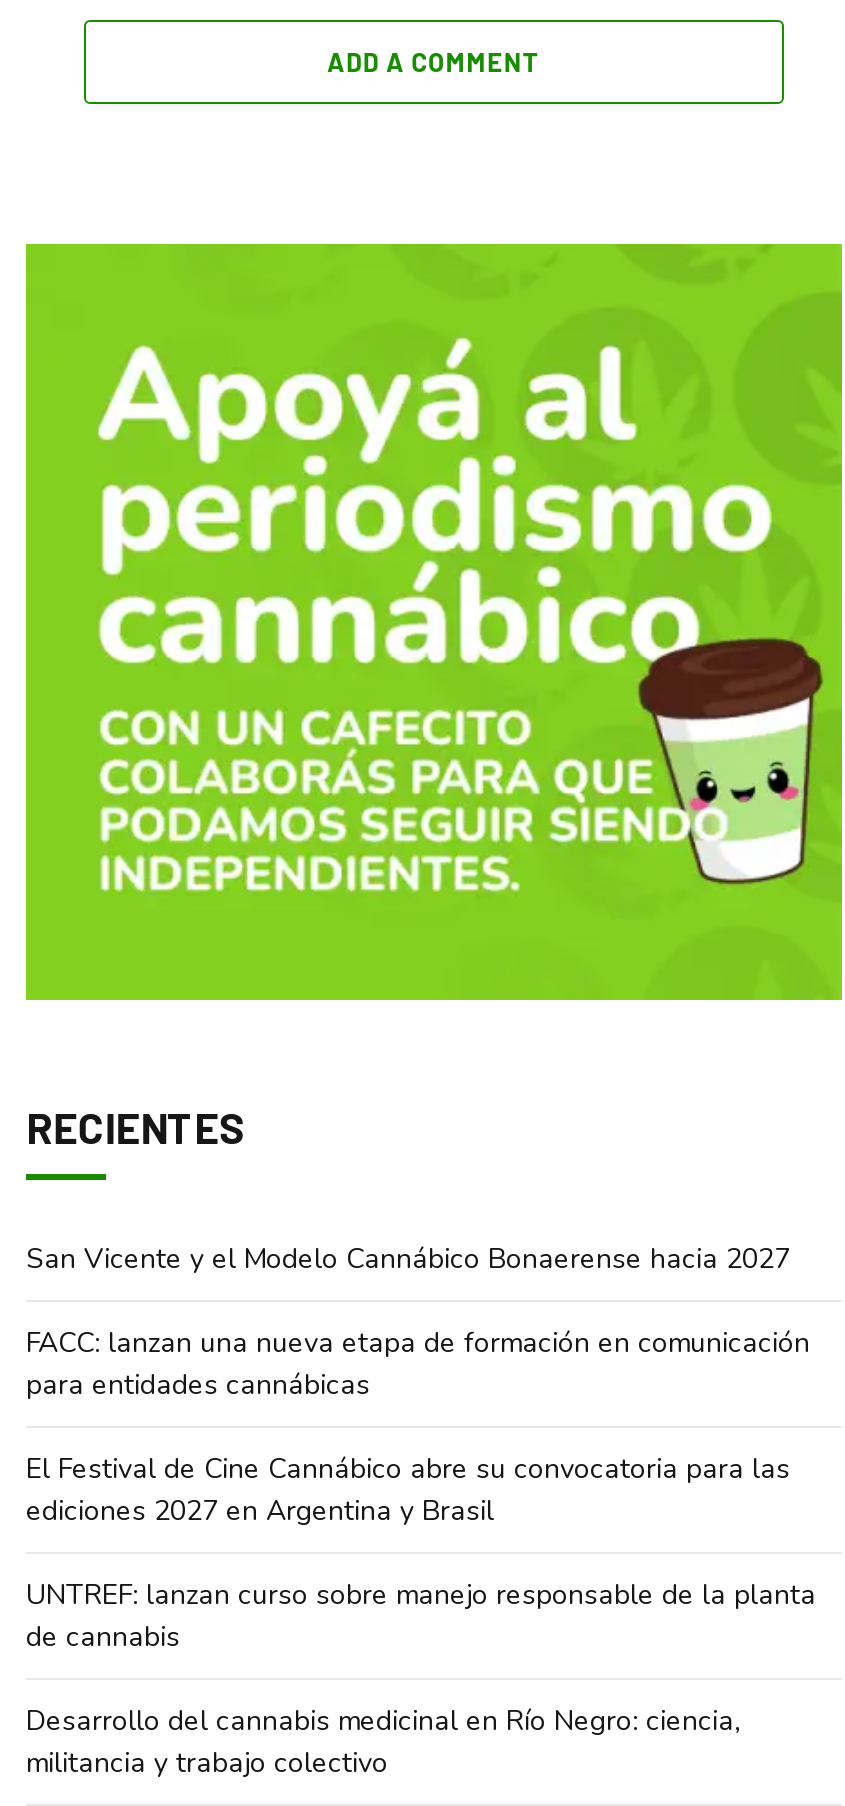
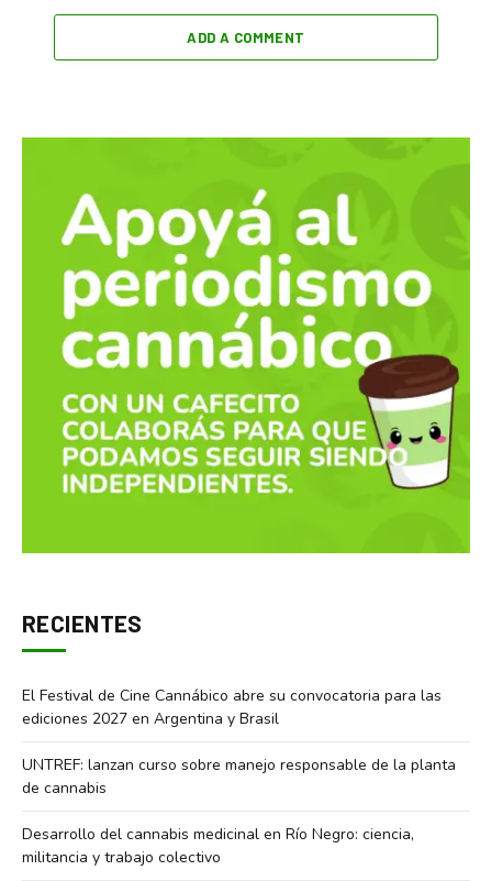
[26,1240,810,1404] San Vicente y el Modelo Cannábico Bonaerense hacia 2027 | FACC: lanzan una nueva etapa de formación en comunicación | para entidades cannábicas -> none

